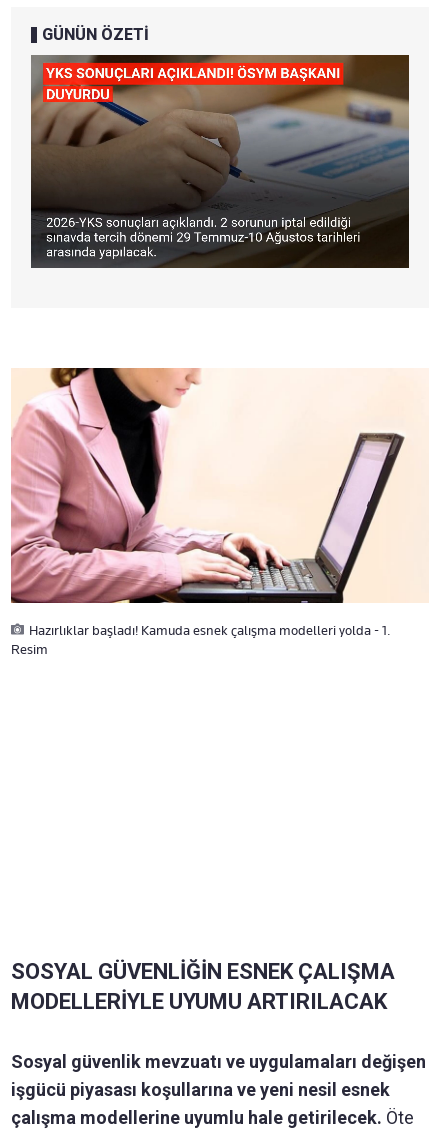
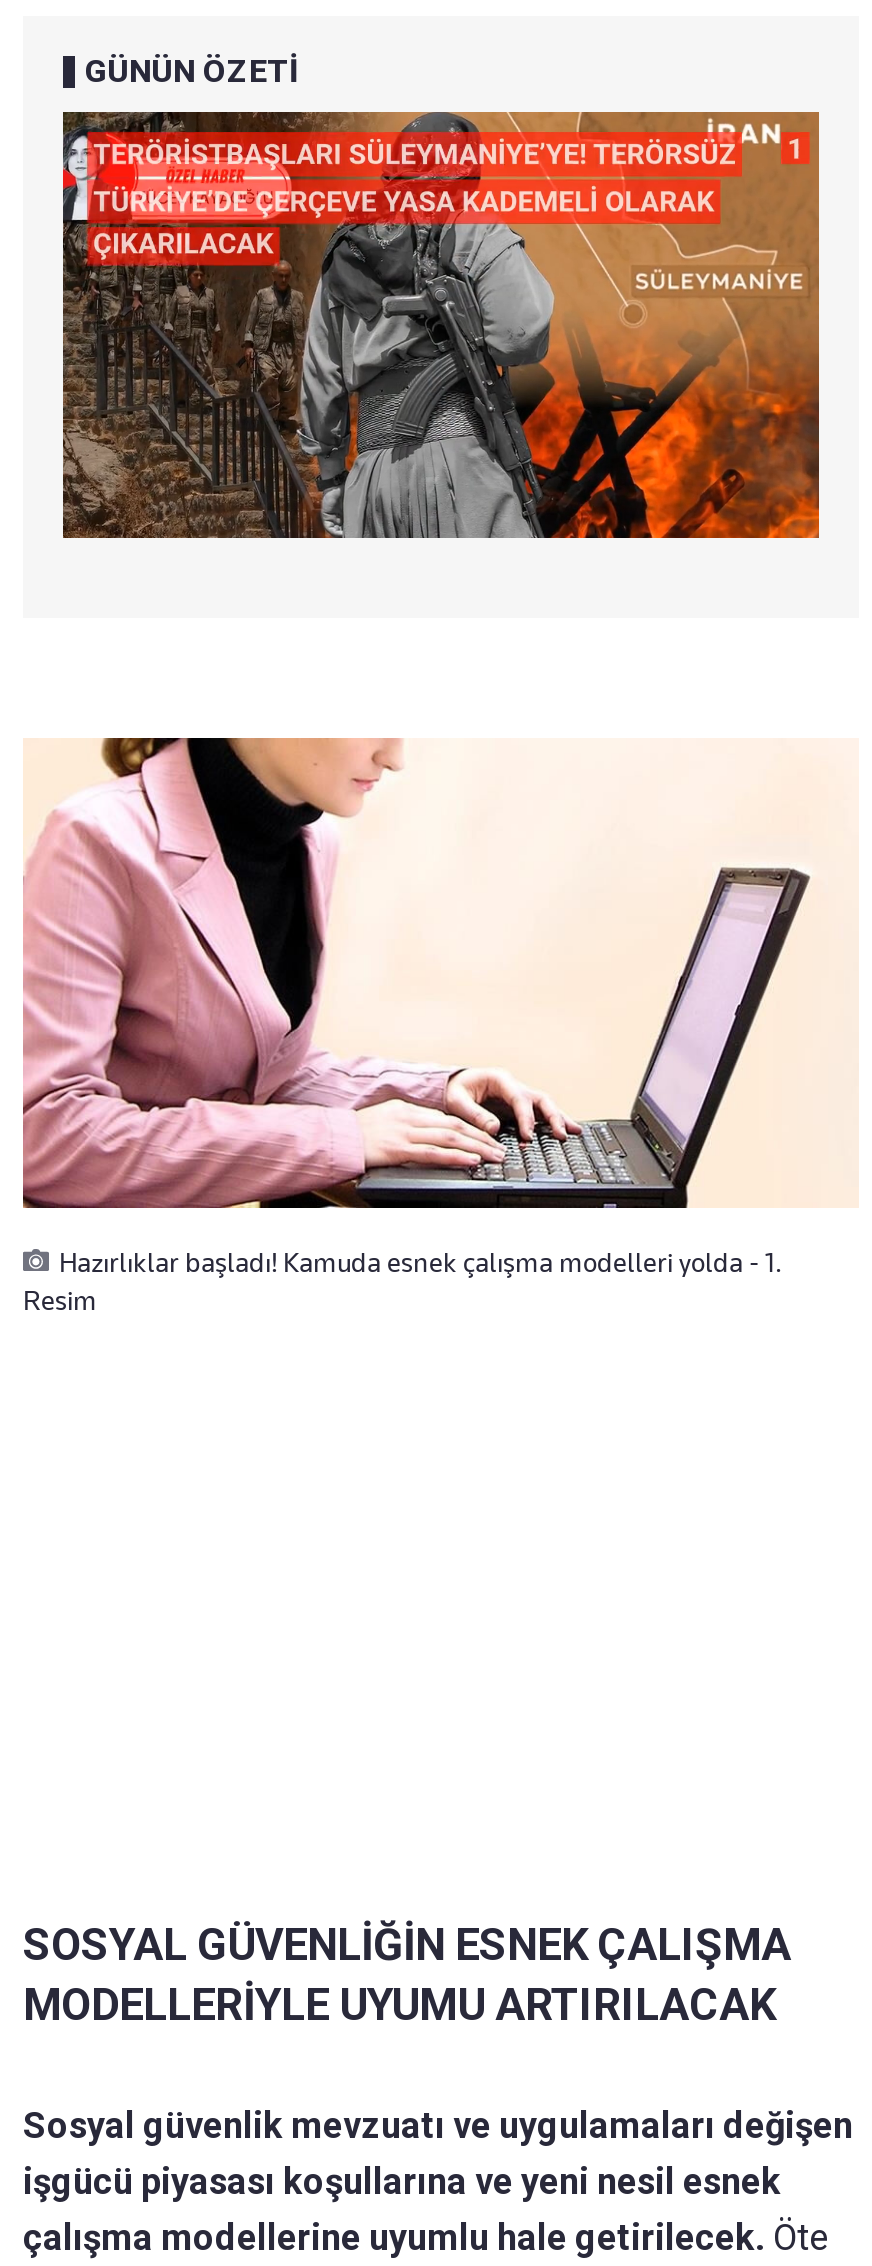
[30,54,410,269] [image] -> [61,110,821,540] [image]

